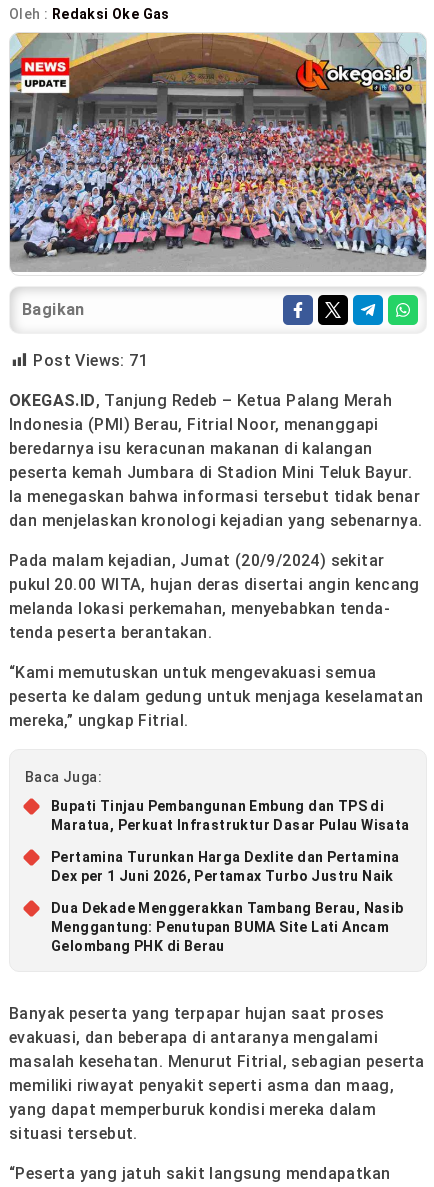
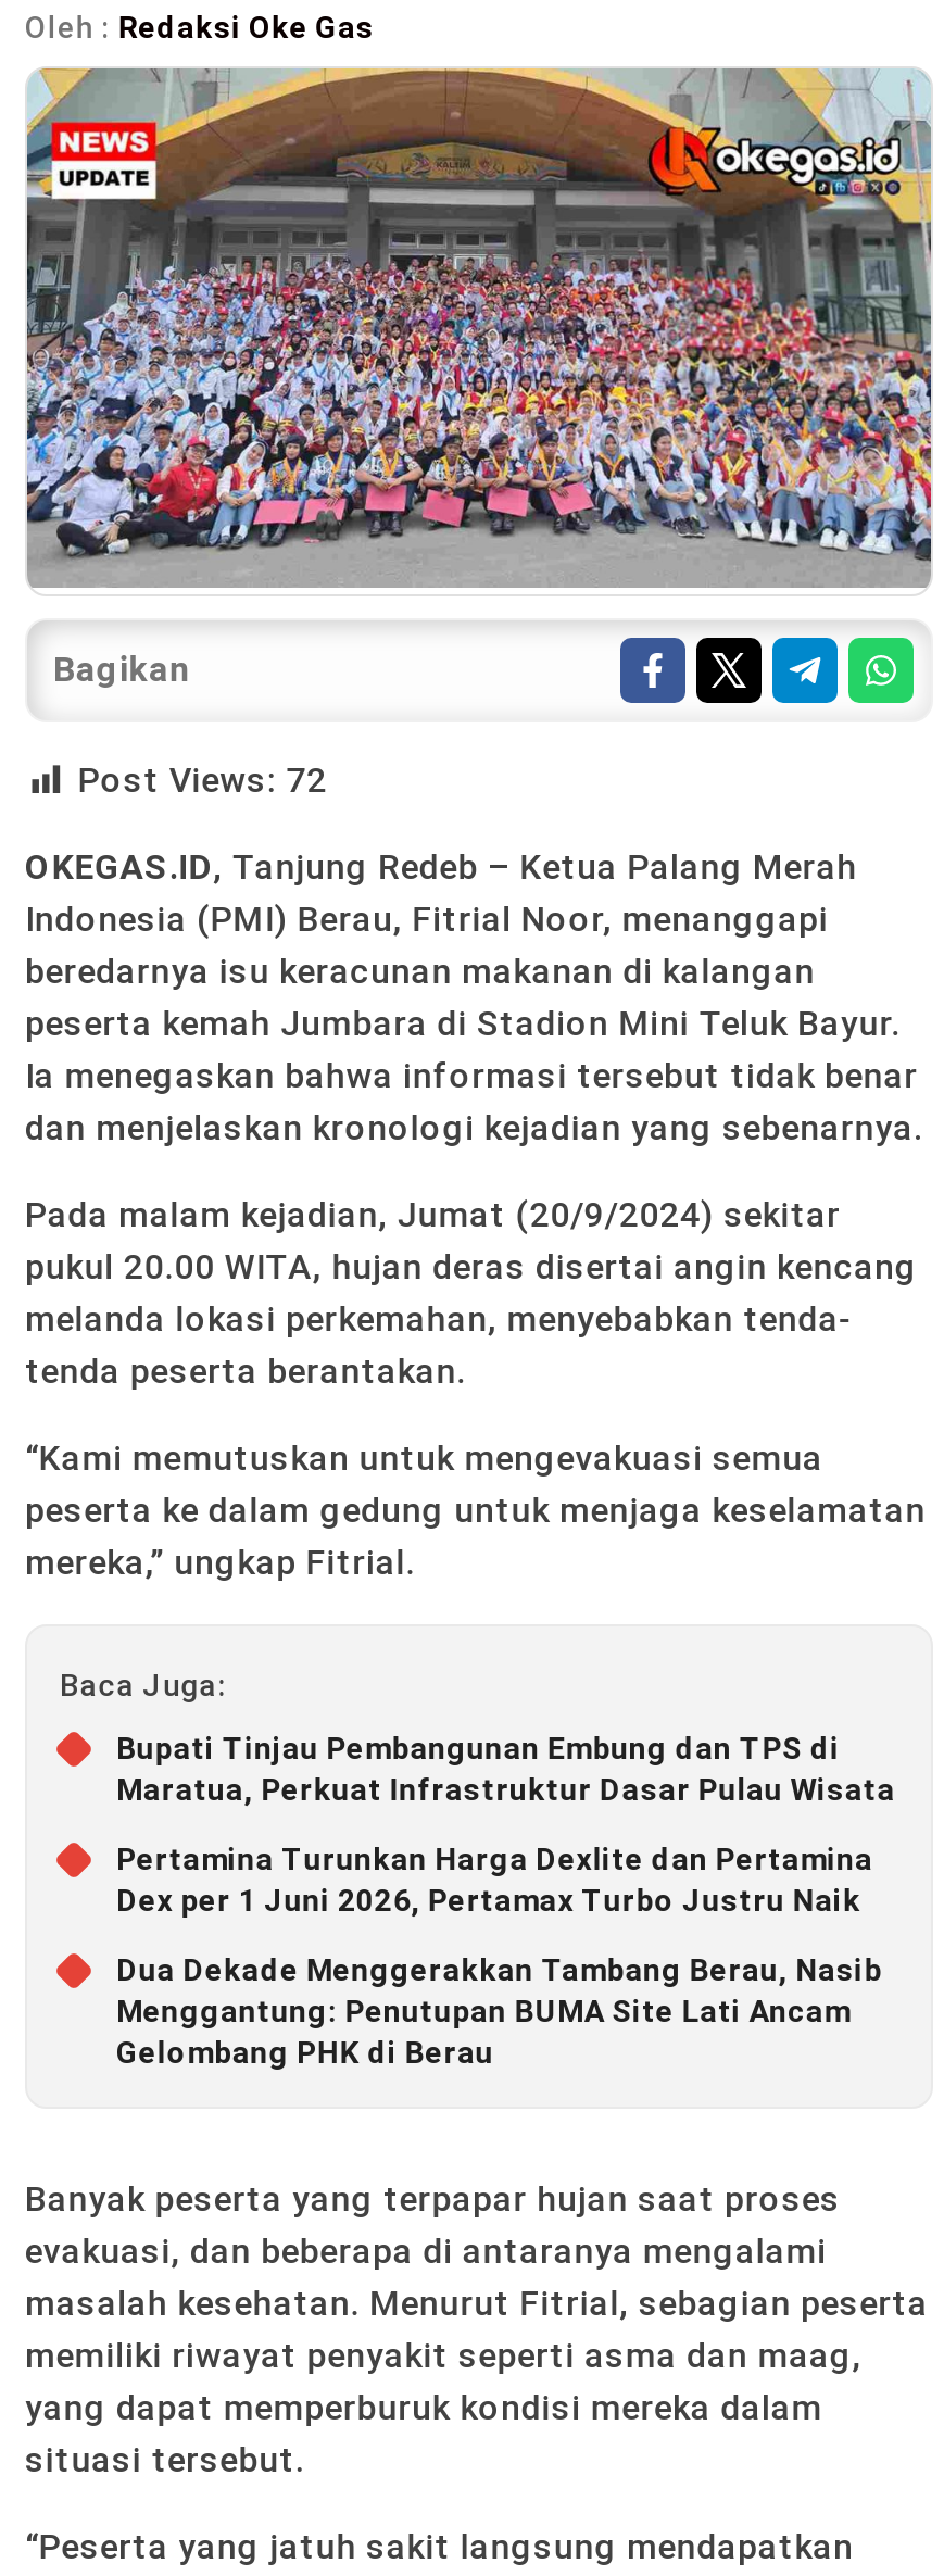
[33,351,148,370] Post Views: 71 -> [78,760,327,801] Post Views: 72

